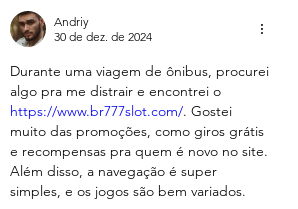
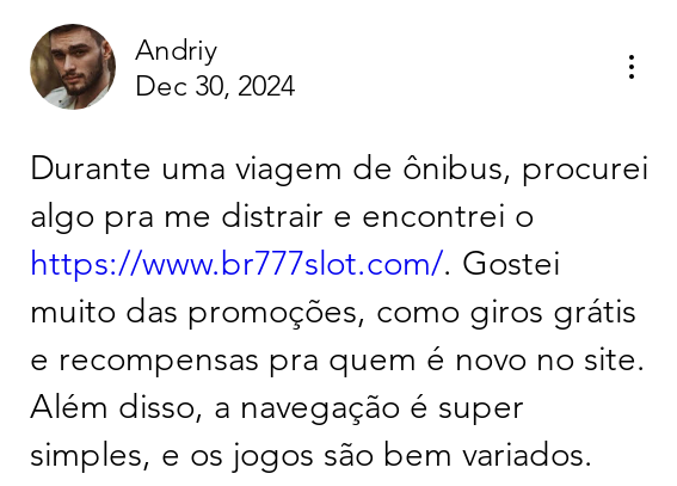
[54,29,152,44] 30 de dez. de 2024 -> [135,67,295,103] Dec 30, 2024

